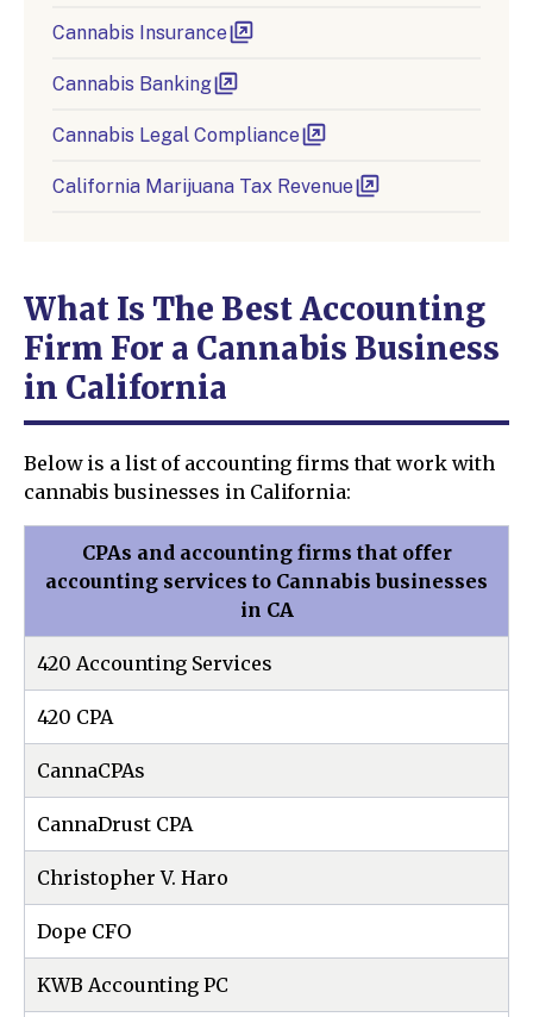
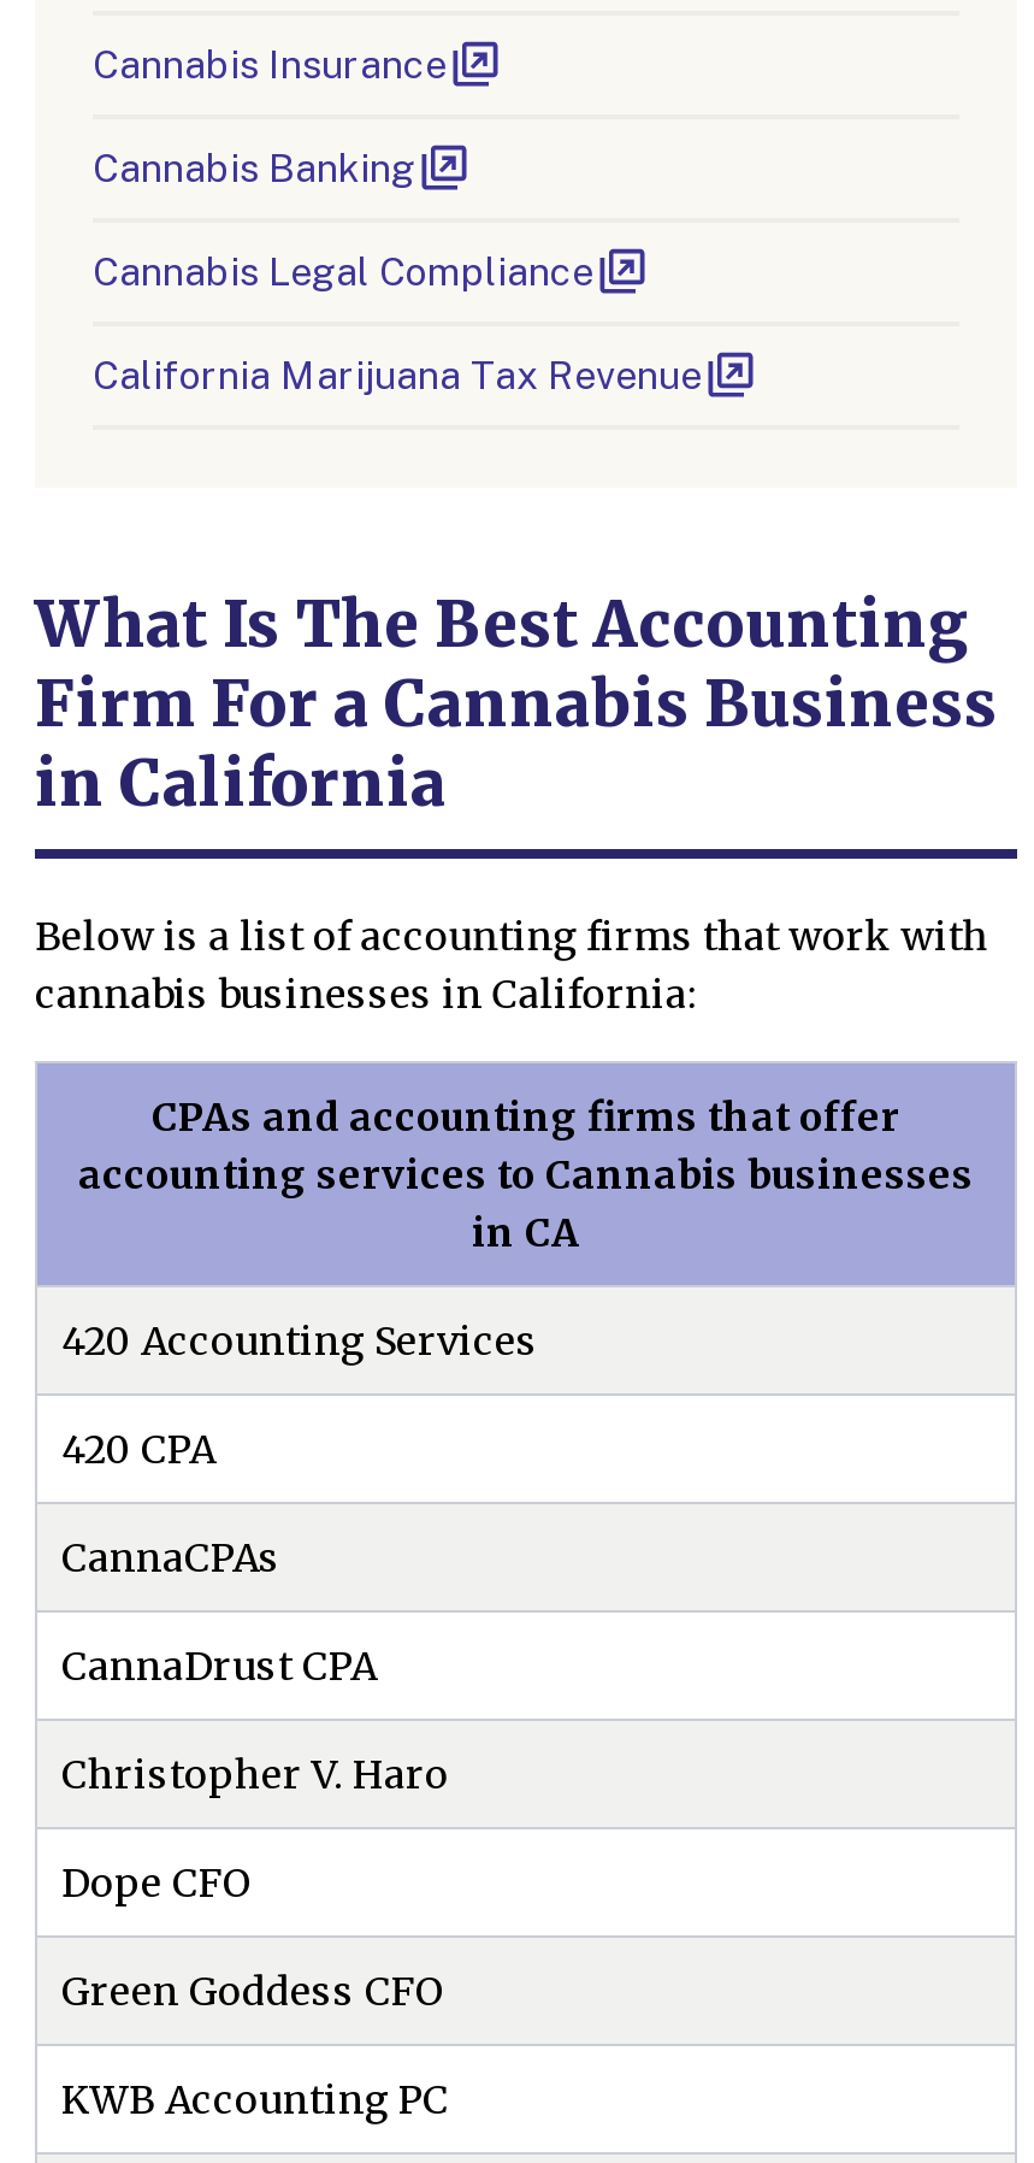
none -> [61,1967,444,2015] Green Goddess CFO

